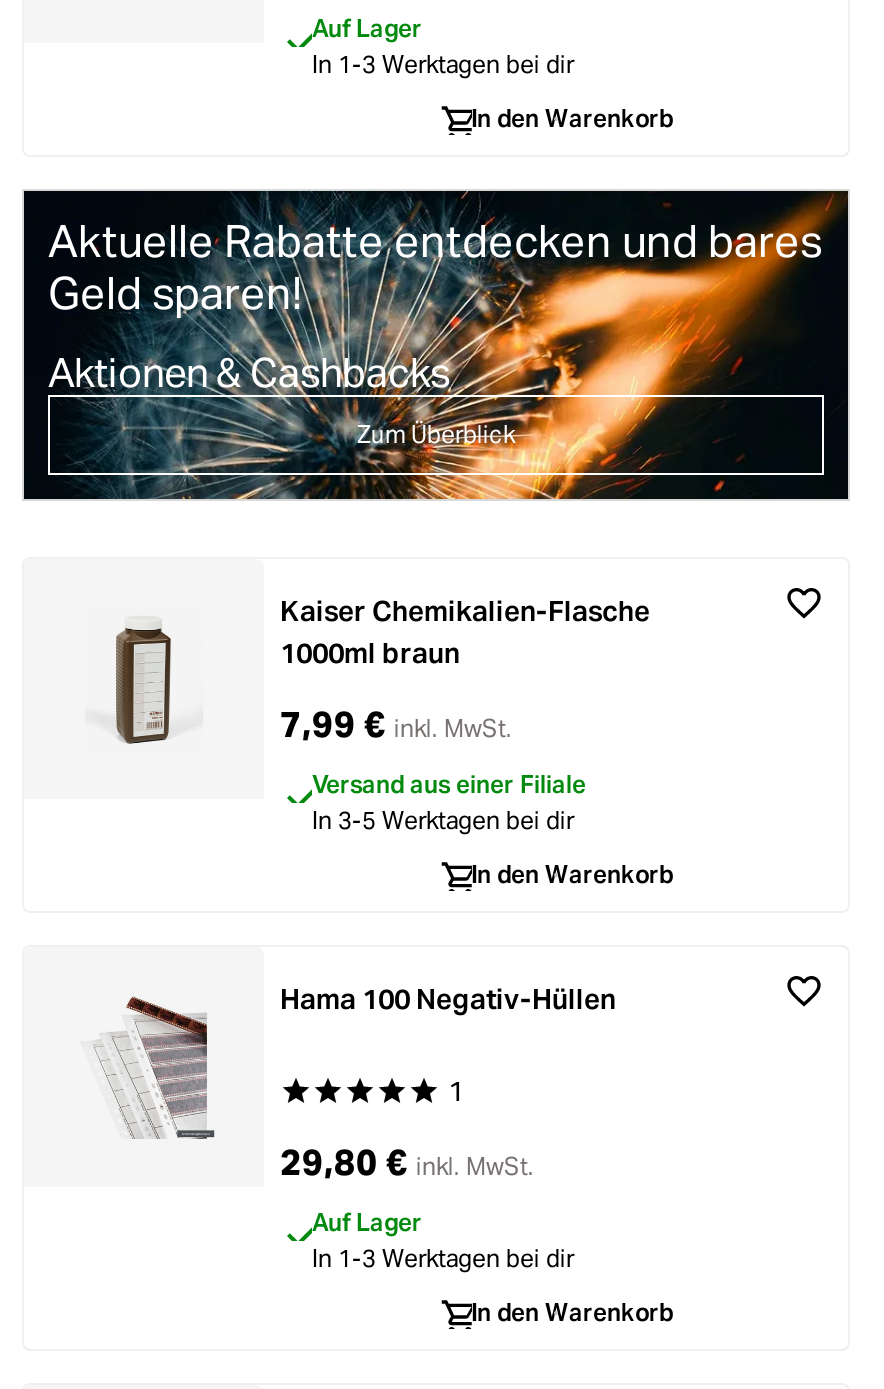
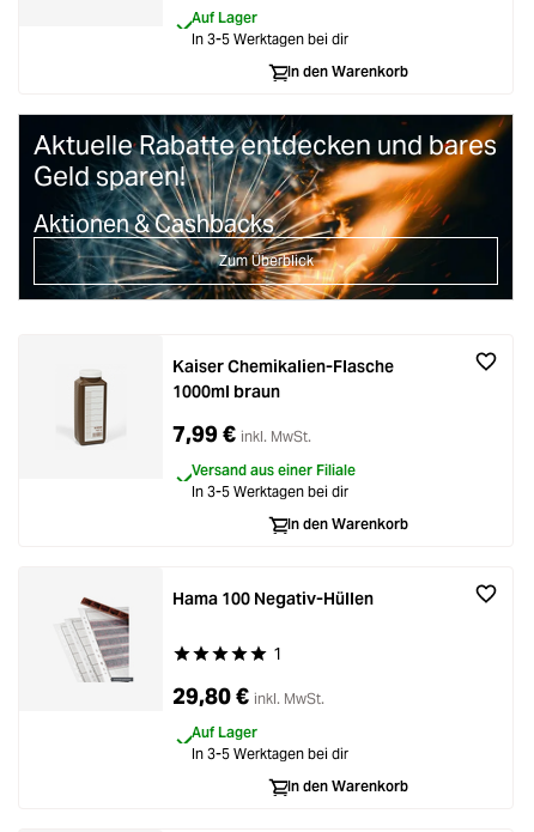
[312,49,574,79] In 1-3 Werktagen bei dir -> [192,30,348,48] In 3-5 Werktagen bei dir
[312,1243,574,1273] In 1-3 Werktagen bei dir -> [192,745,348,763] In 3-5 Werktagen bei dir

